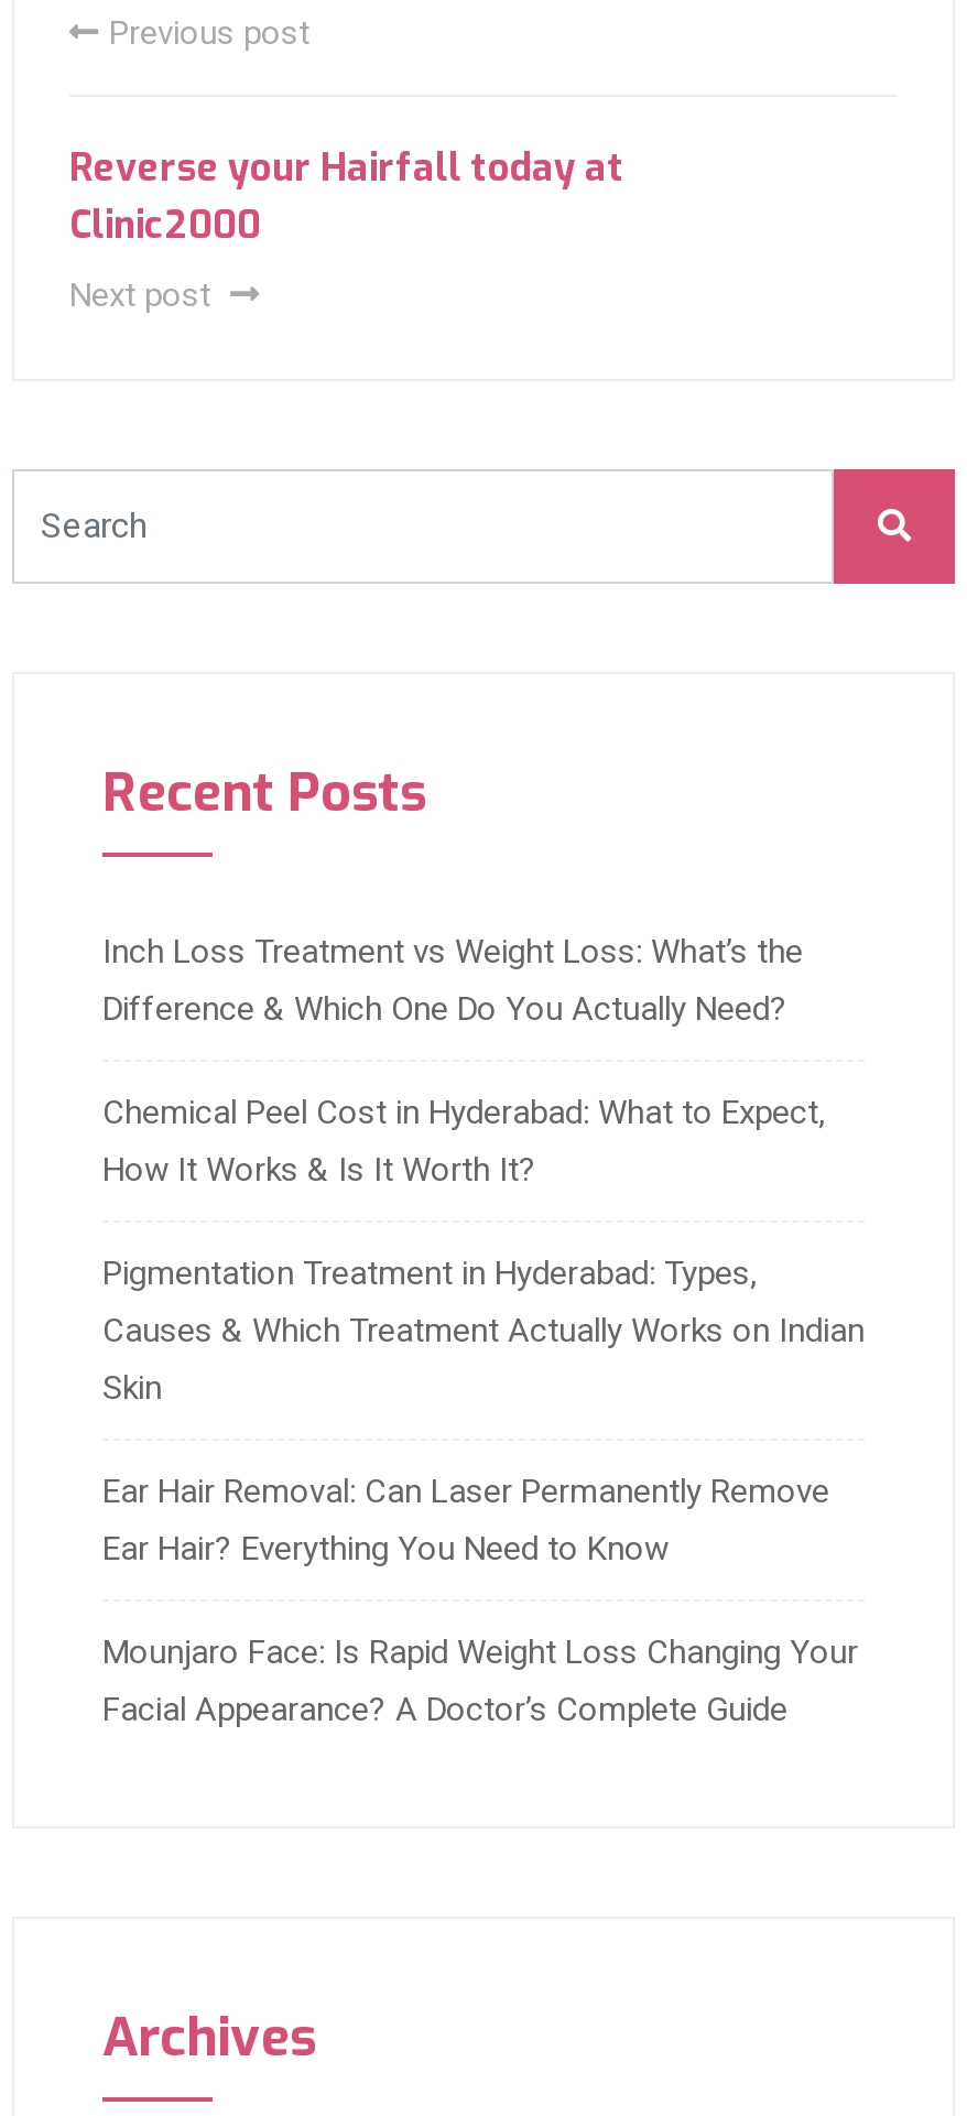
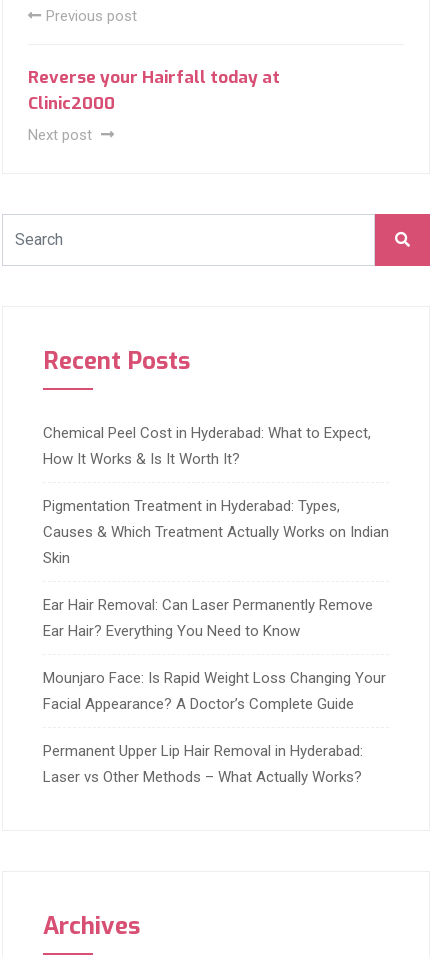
[102,932,803,1029] Inch Loss Treatment vs Weight Loss: What’s the | Difference & Which One Do You Actually Need? -> none
moved [102,1093,865,1729] -> [43,424,389,713]: Chemical Peel Cost in Hyderabad: What to Expect, | How It Works & Is It Worth It? | Pigmentation Treatment in Hyderabad: Types, | ... | Mounjaro Face: Is Rapid Weight Loss Changing Your | Facial Appearance? A Doctor’s Complete Guide
none -> [43,742,363,786] Permanent Upper Lip Hair Removal in Hyderabad: | Laser vs Other Methods – What Actually Works?

